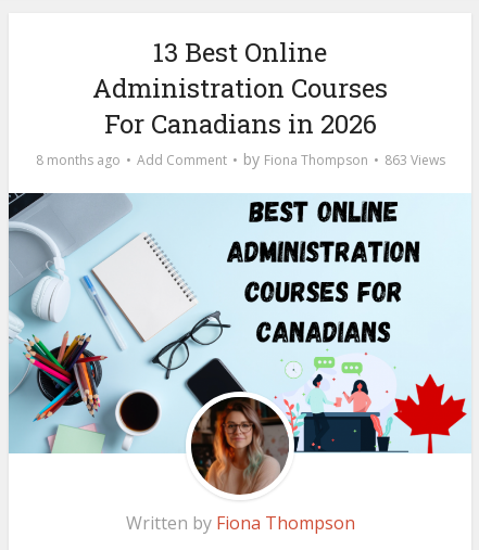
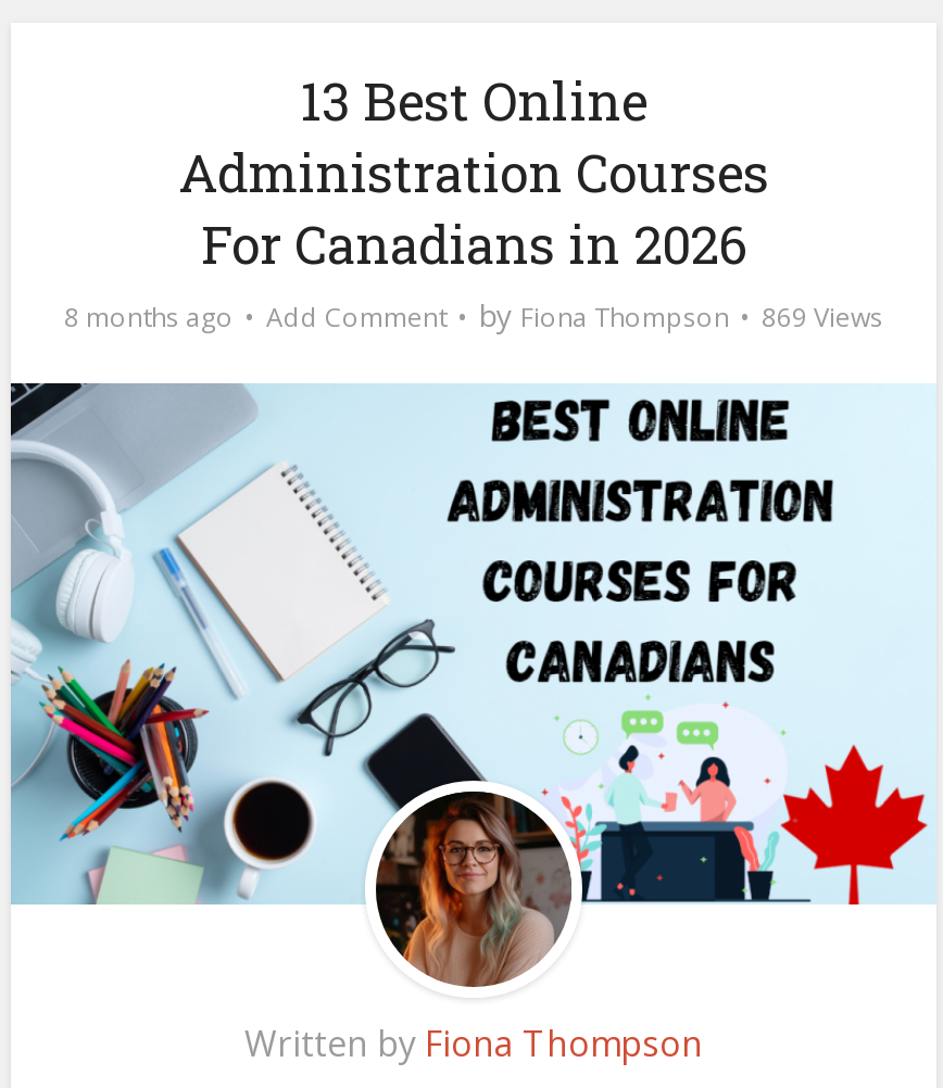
[35,149,445,169] 8 months ago Add Comment by Fiona Thompson 863 Views -> [64,294,883,336] 8 months ago Add Comment by Fiona Thompson 869 Views

